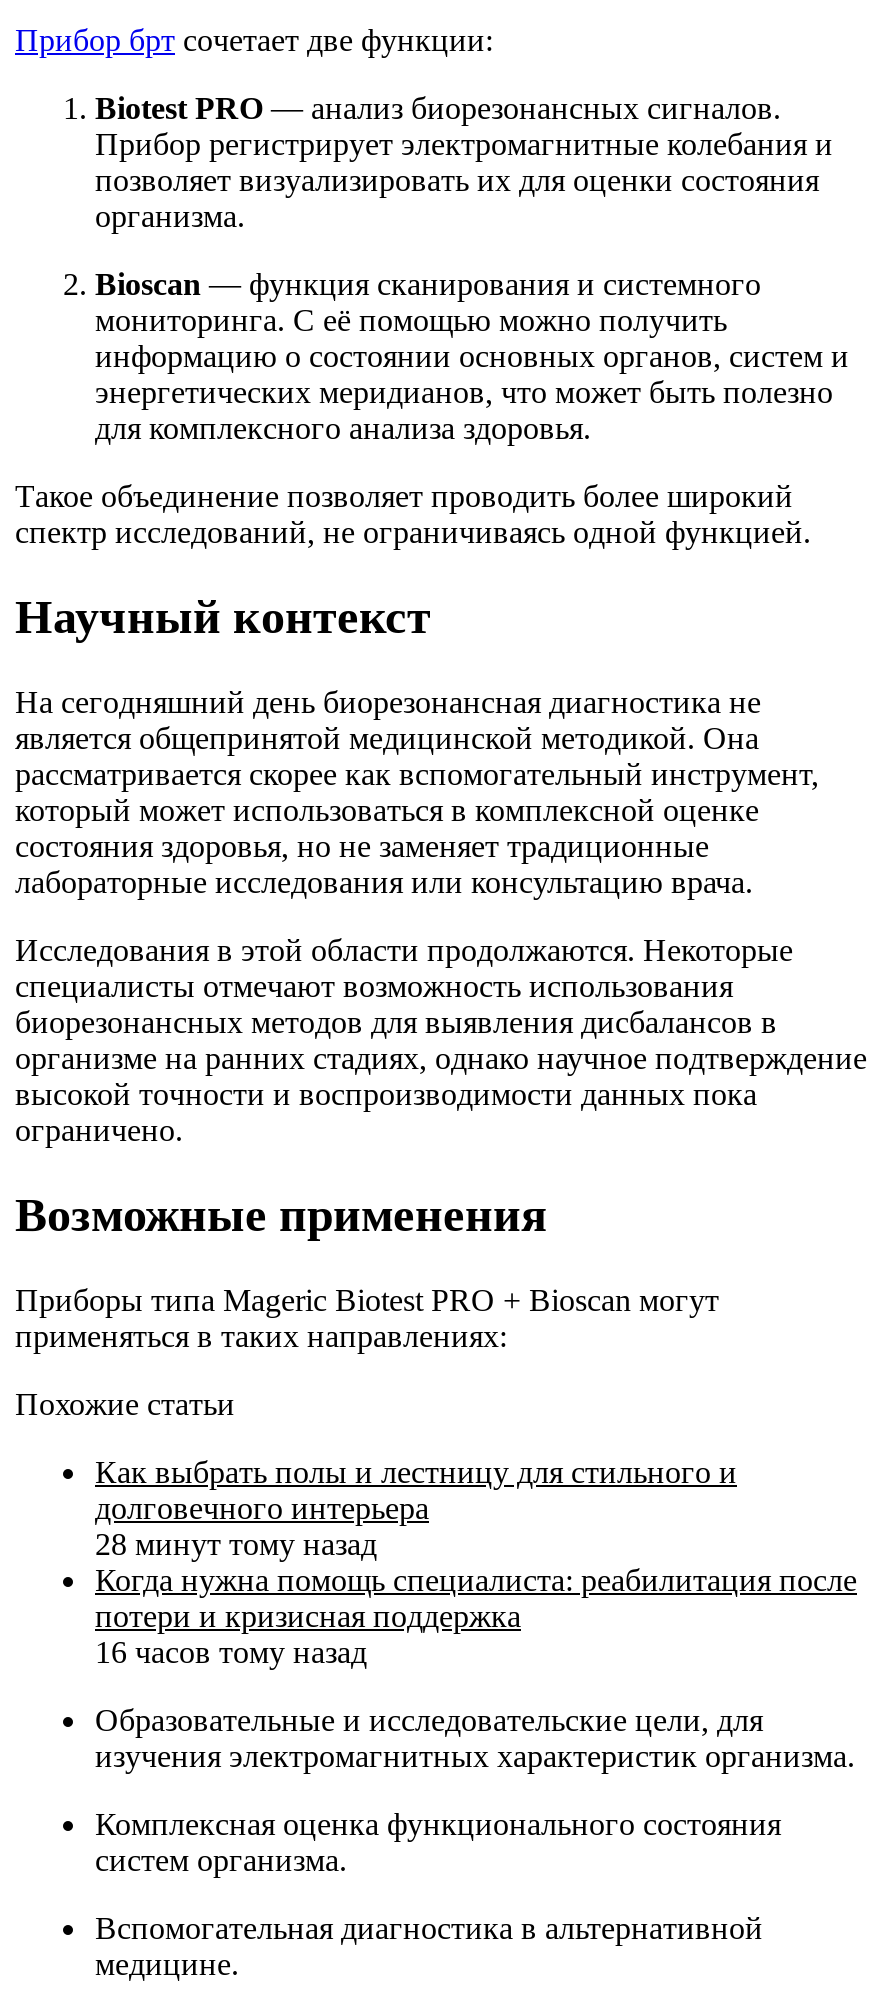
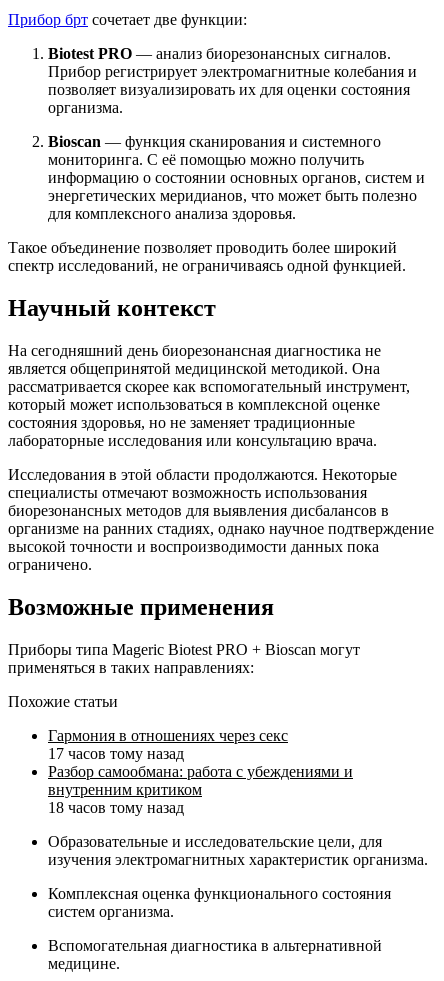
[95,1455,857,1669] Как выбрать полы и лестницу для стильного и | долговечного интерьера | 28 минут тому назад | Когда нужна помощь специалиста: реабилитация после | потери и кризисная поддержка | 16 часов тому назад -> [48,727,353,816] Гармония в отношениях через секс | 17 часов тому назад | Разбор самообмана: работа с убеждениями и | внутренним критиком | 18 часов тому назад

